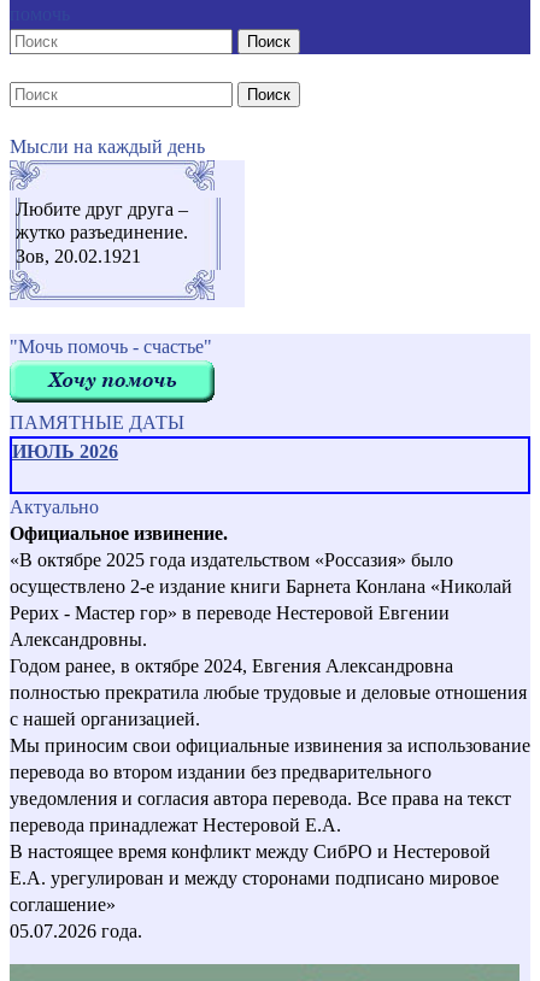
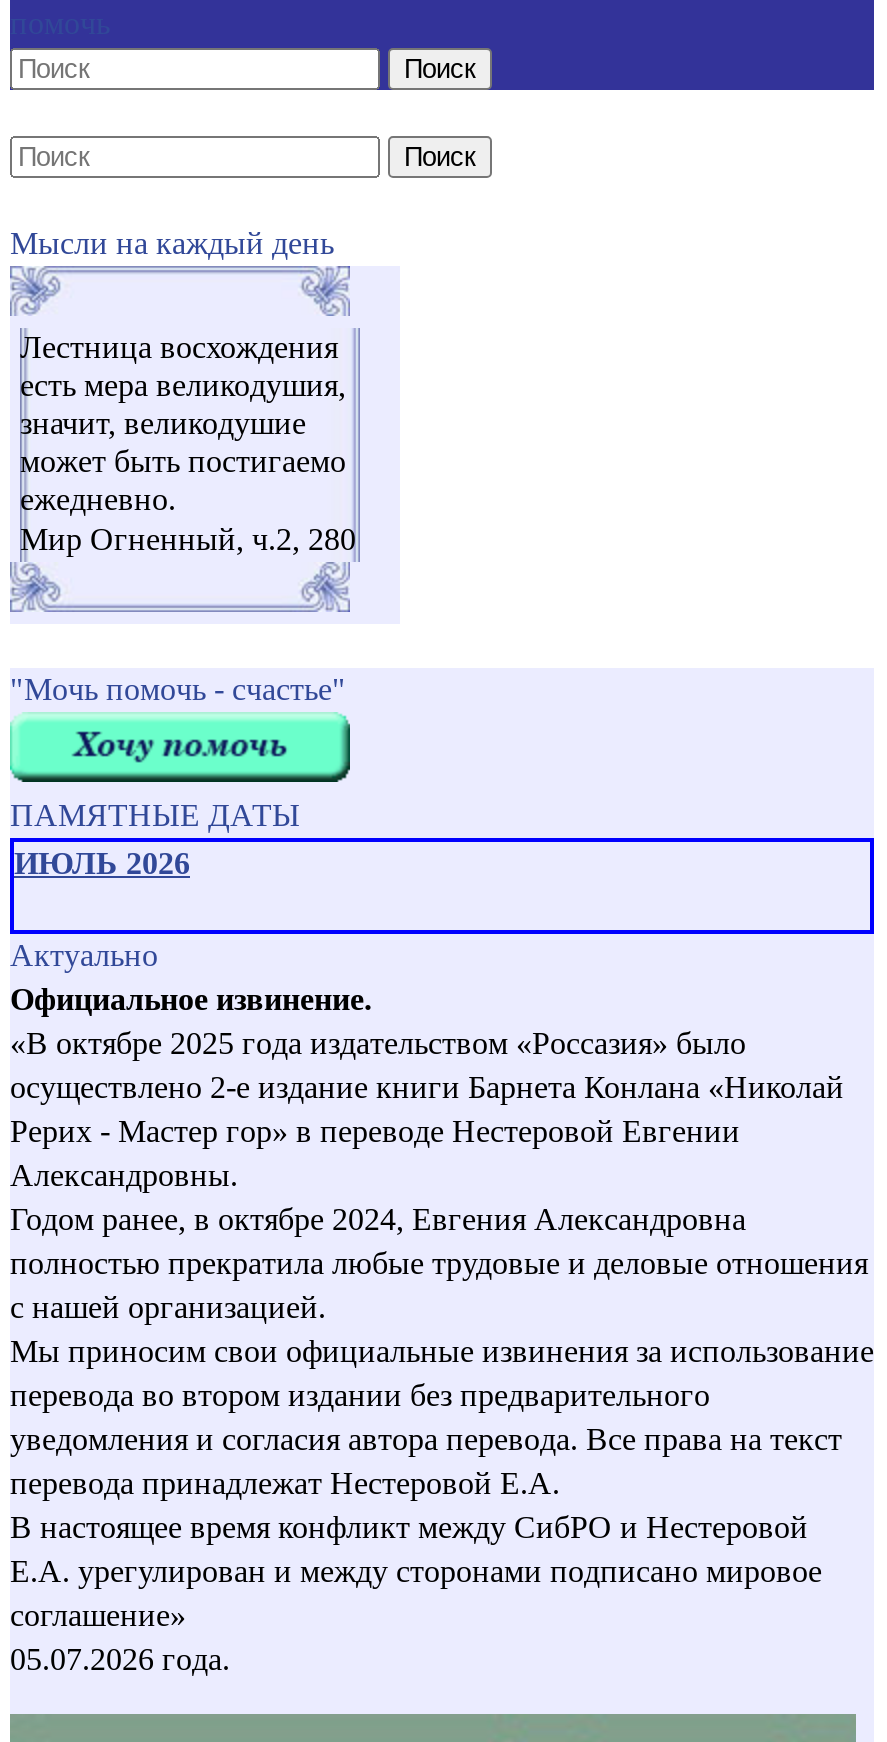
[16,199,198,267] Любите друг друга – | жутко разъединение. | Зов, 20.02.1921 -> [20,331,356,557] Лестница восхождения | есть мера великодушия, | значит, великодушие | может быть постигаемо | ежедневно. | Мир Огненный, ч.2, 280

